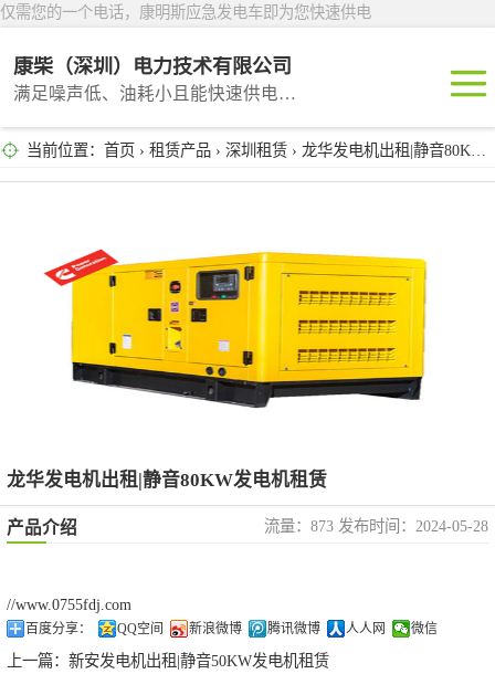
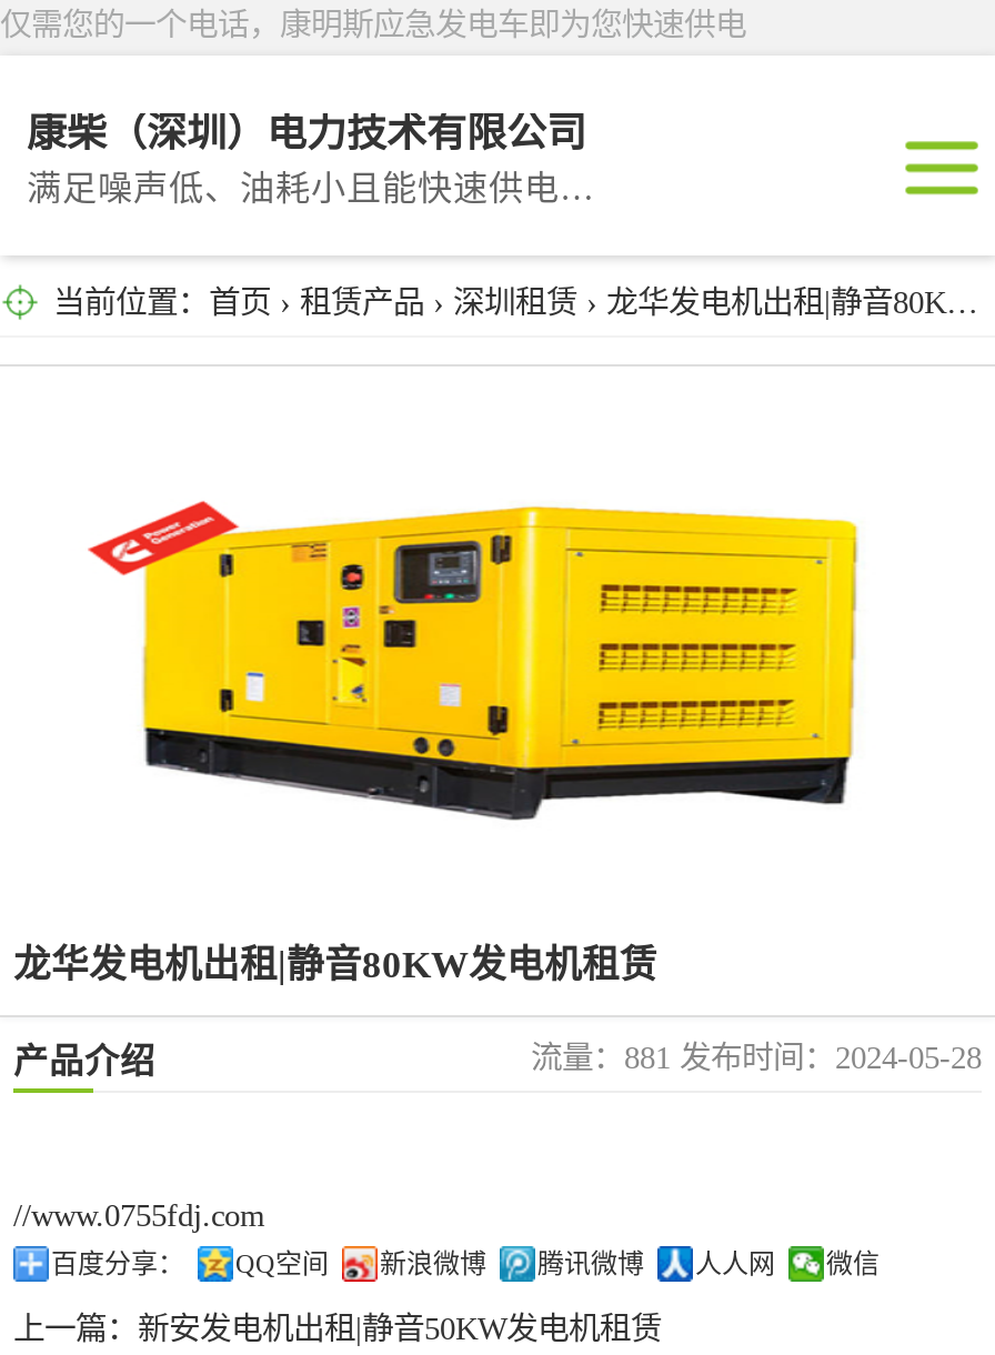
[264,517,488,534] 流量：873 发布时间：2024-05-28 -> [531,1039,982,1074] 流量：881 发布时间：2024-05-28

